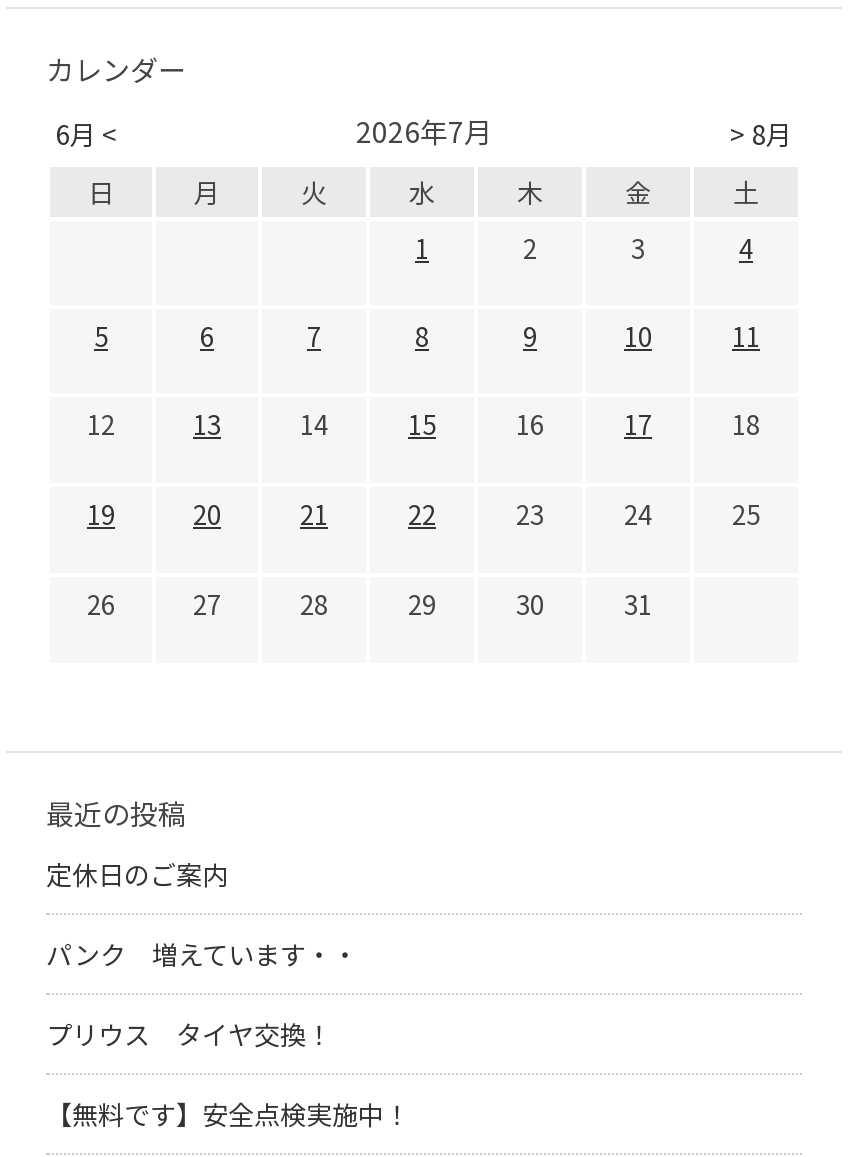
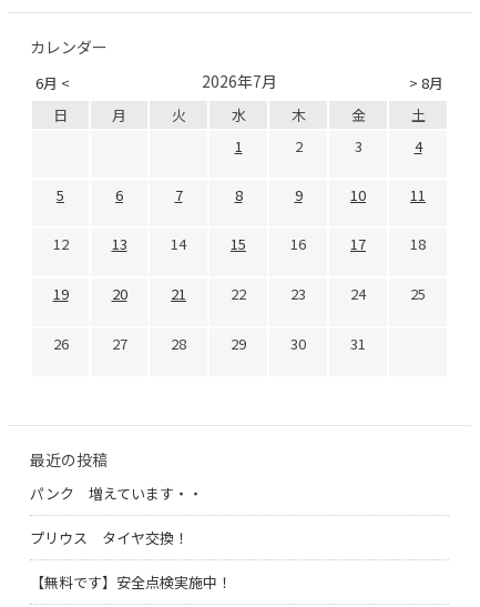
[46,854,228,892] 定休日のご案内 -> none

